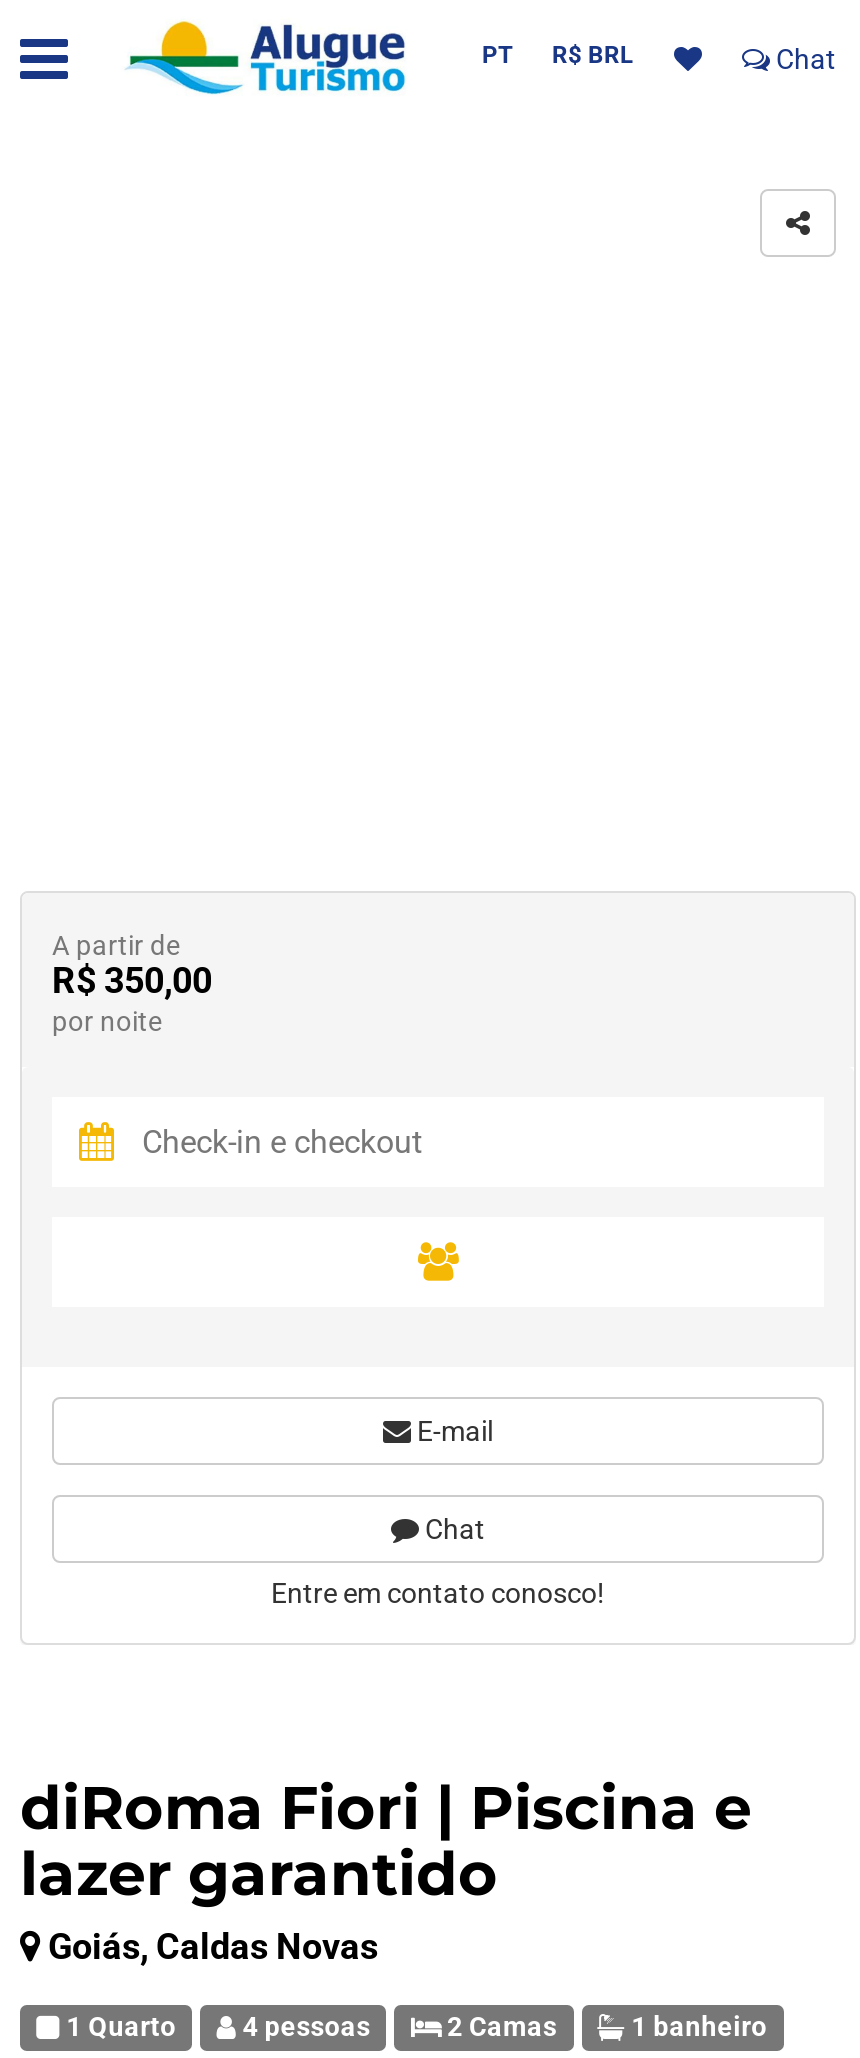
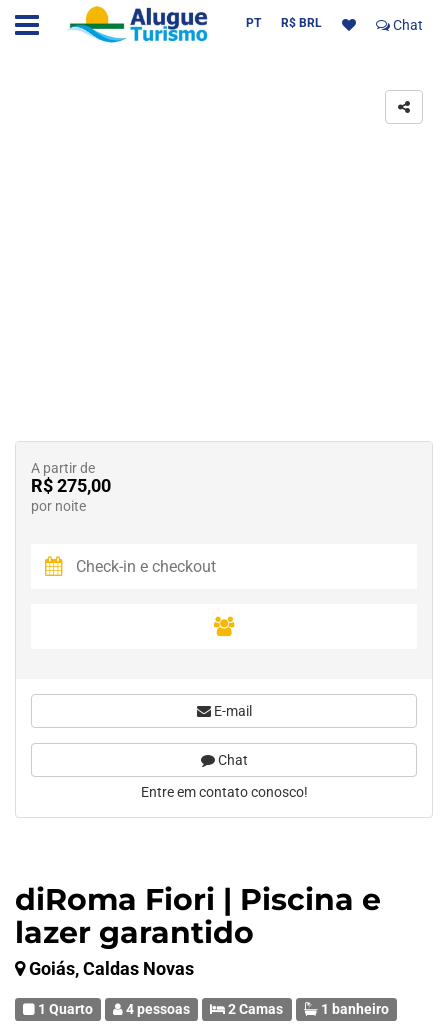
[52,959,212,1001] R$ 350,00 -> [31,475,111,496] R$ 275,00

